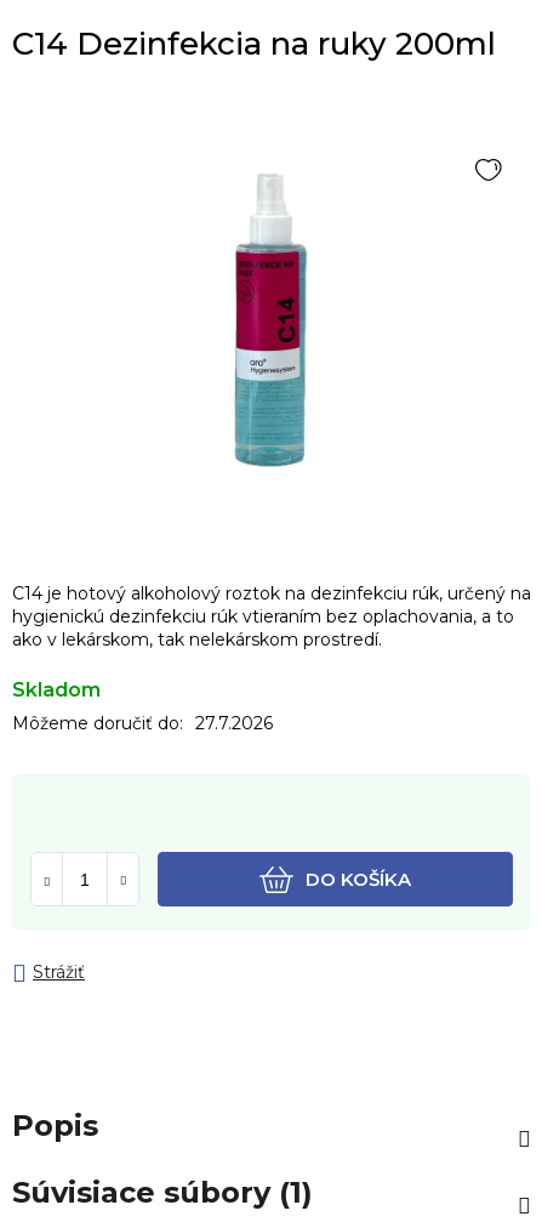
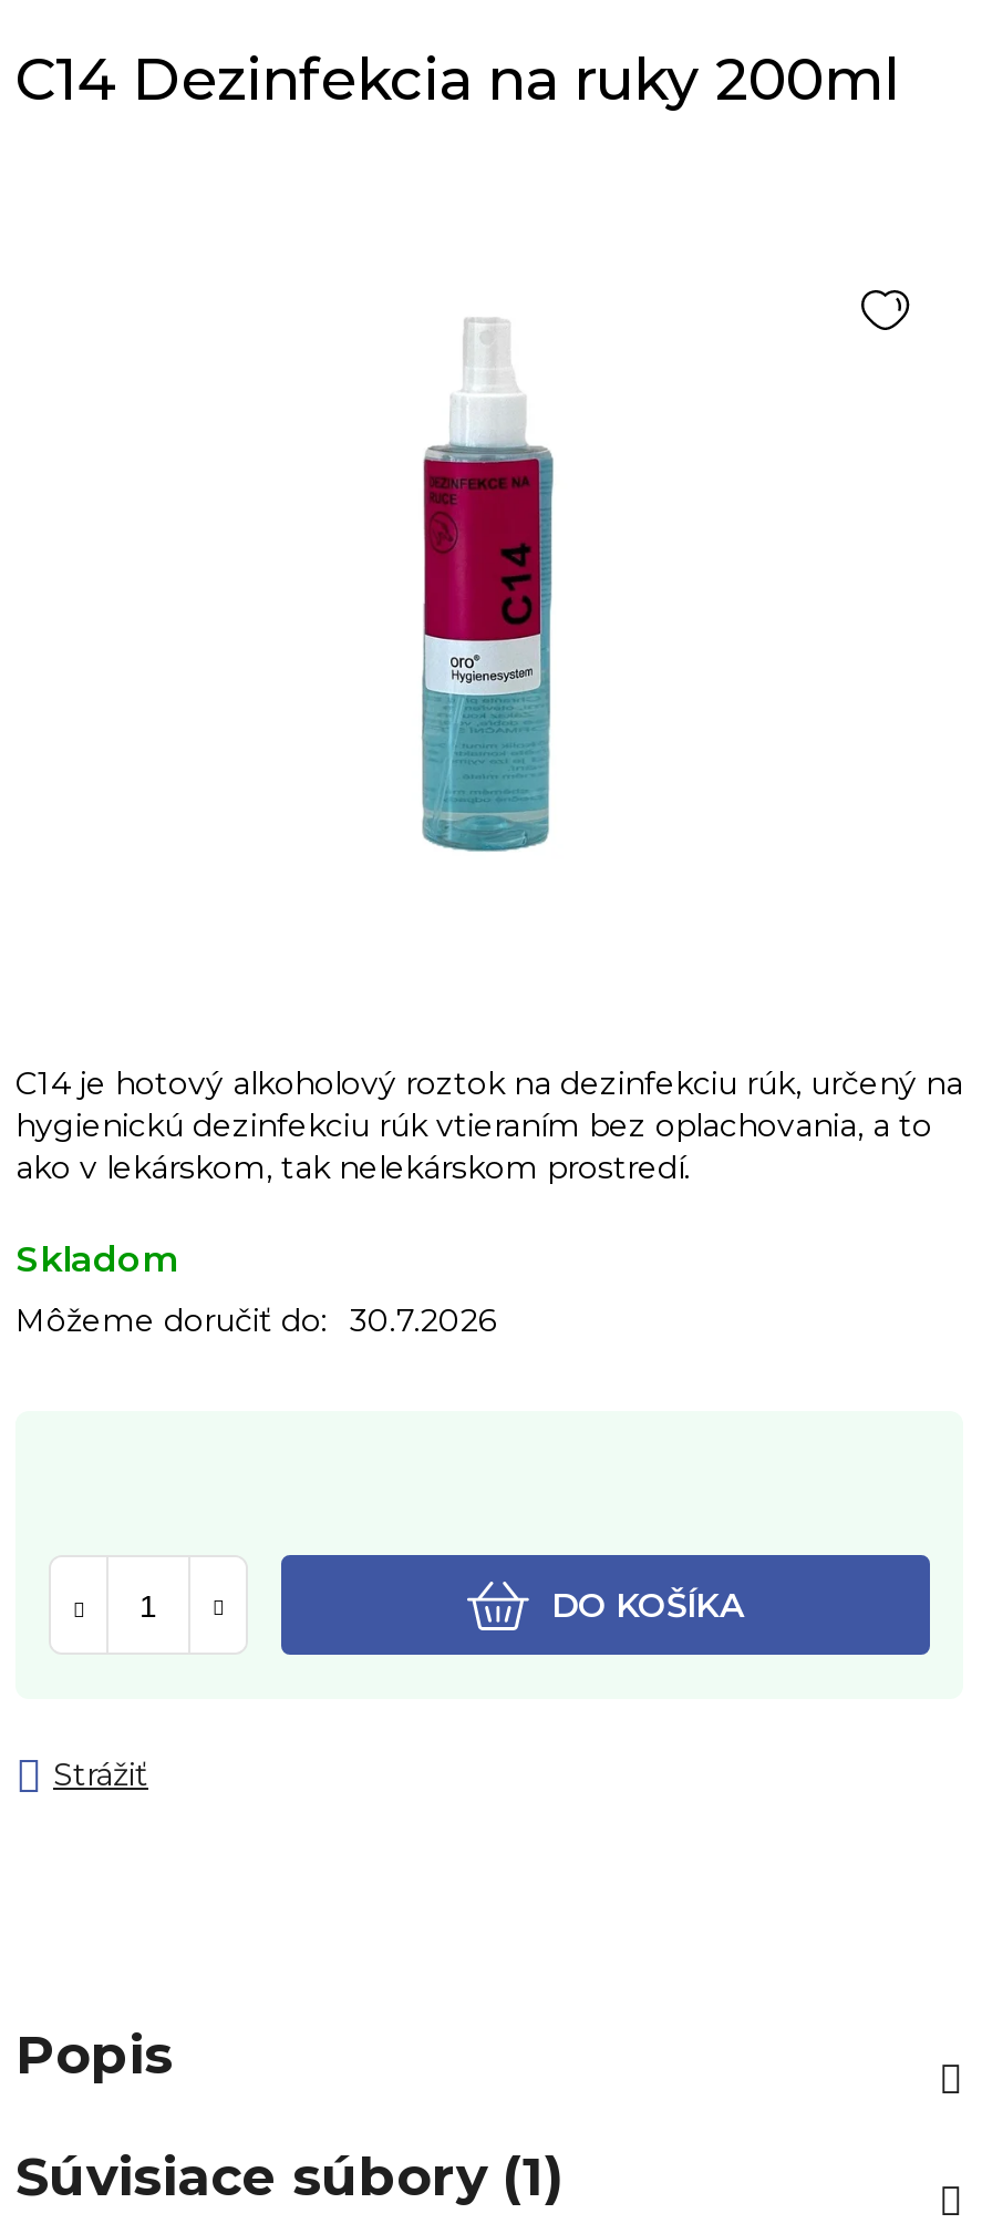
[12,712,273,734] Môžeme doručiť do: 27.7.2026 -> [15,1300,496,1340] Môžeme doručiť do: 30.7.2026

